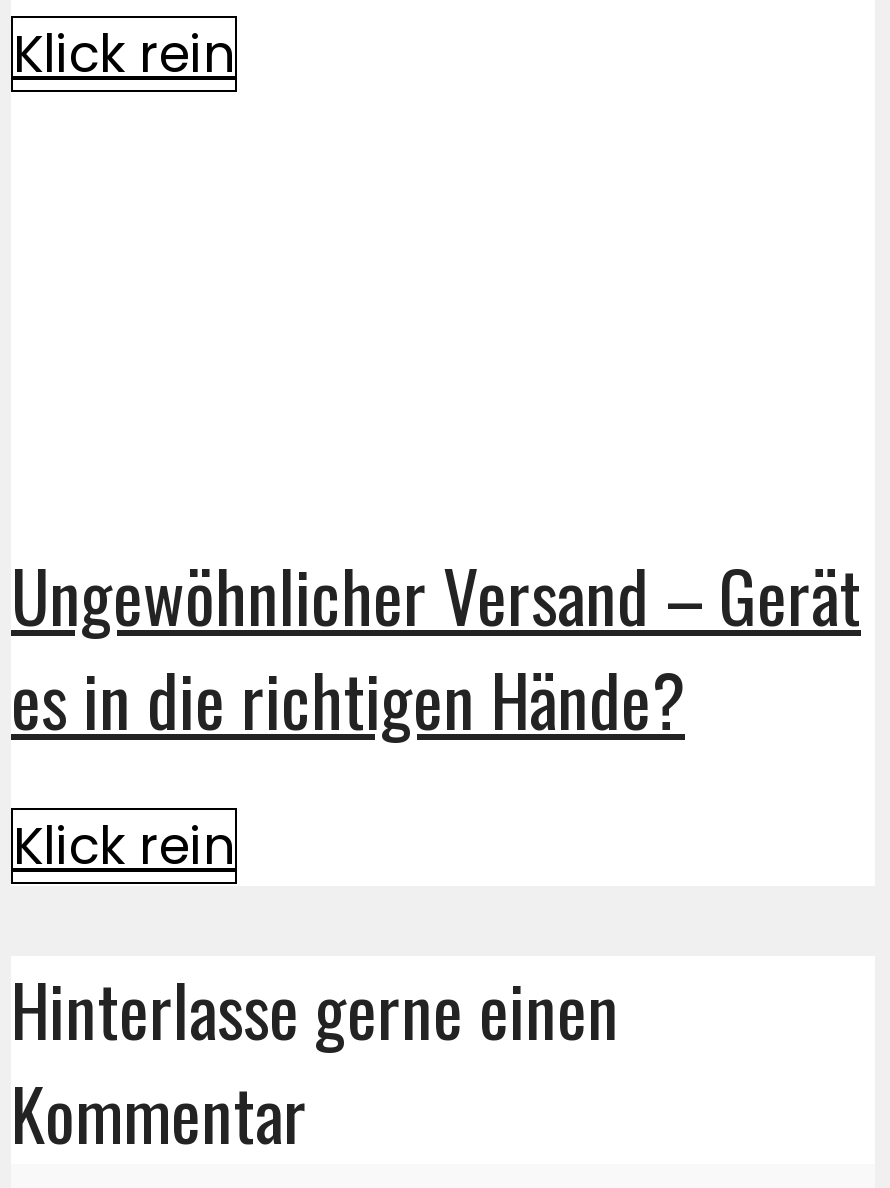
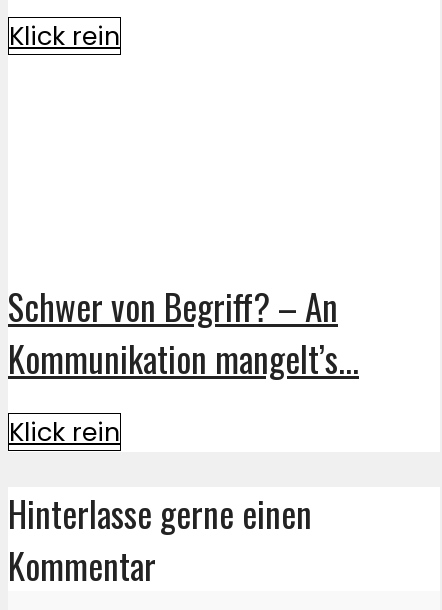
[11,542,861,750] Ungewöhnlicher Versand – Gerät | es in die richtigen Hände? -> [8,280,359,384] Schwer von Begriff? – An | Kommunikation mangelt’s...

